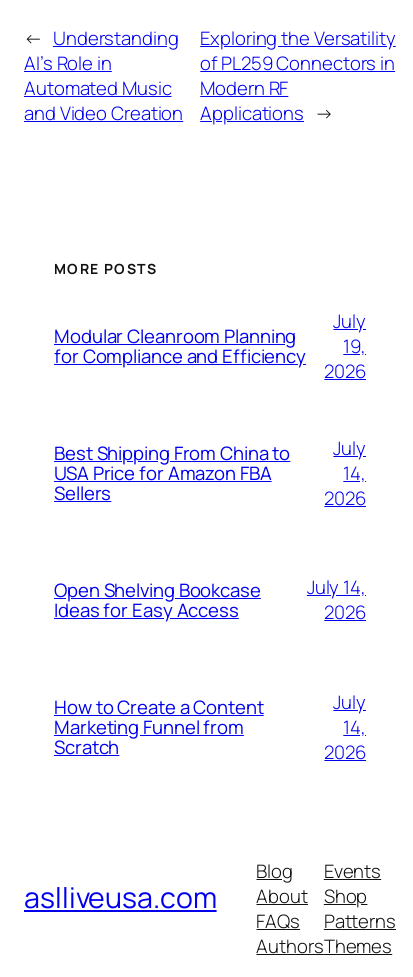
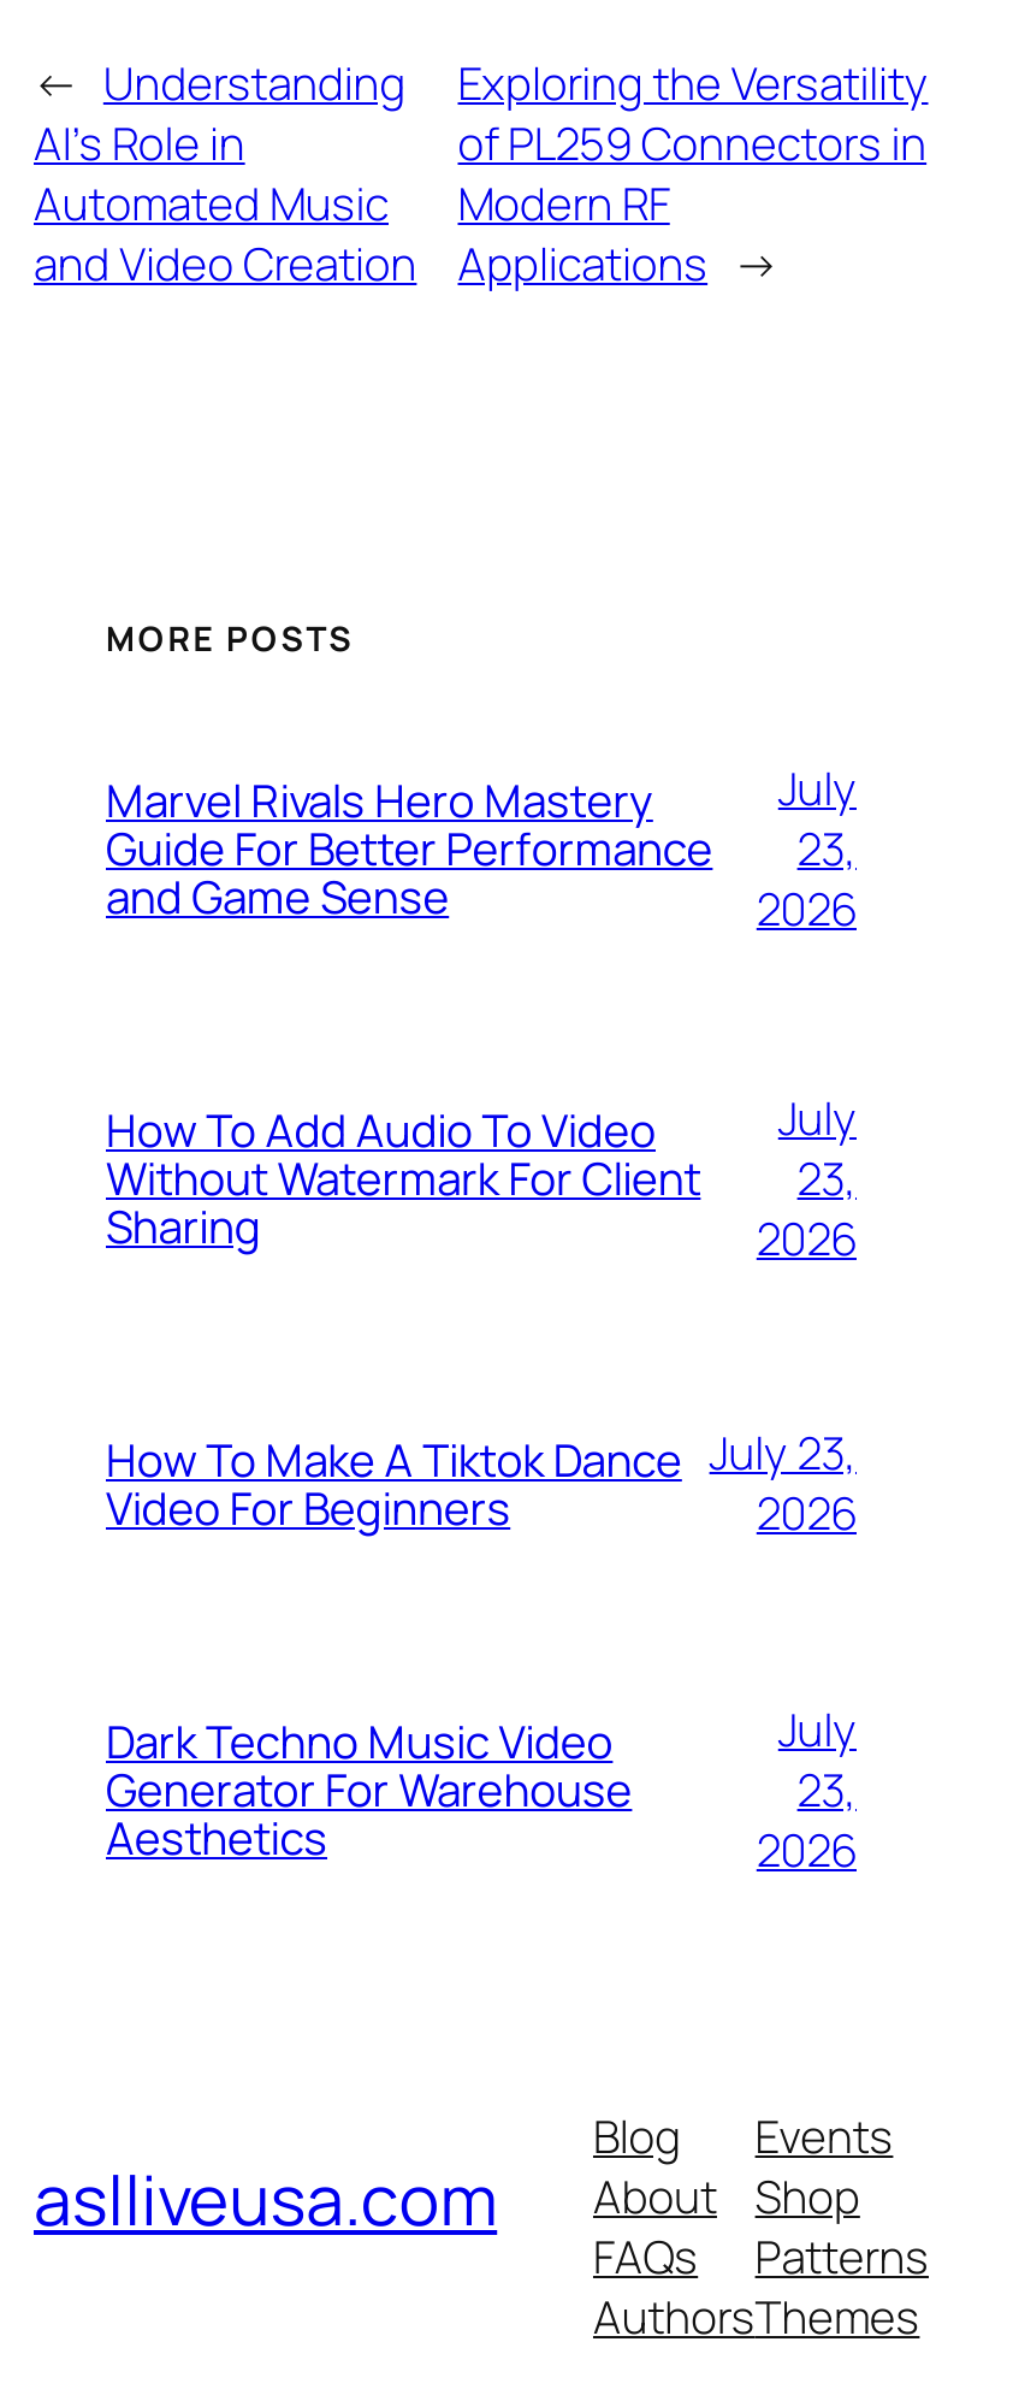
[54,323,306,369] Modular Cleanroom Planning | for Compliance and Efficiency -> [106,770,713,929] Marvel Rivals Hero Mastery | Guide For Better Performance | and Game Sense
[343,333,366,359] 19, -> [797,817,857,879] 23,
[54,440,290,506] Best Shipping From China to | USA Price for Amazon FBA | Sellers -> [106,1100,701,1258] How To Add Audio To Video | Without Watermark For Client | Sharing
[343,460,366,486] 14, -> [797,1146,857,1209] 23,
[54,577,261,623] Open Shelving Bookcase | Ideas for Easy Access -> [106,1429,682,1540] How To Make A Tiktok Dance | Video For Beginners
[307,574,366,600] July 14, -> [709,1422,857,1485] July 23,
[54,694,264,760] How to Create a Content | Marketing Funnel from | Scratch -> [106,1711,632,1870] Dark Techno Music Video | Generator For Warehouse | Aesthetics
[343,714,366,740] 14, -> [797,1758,857,1820] 23,

